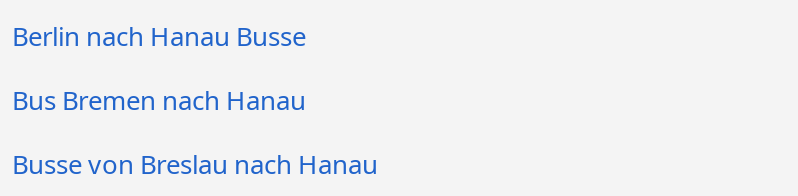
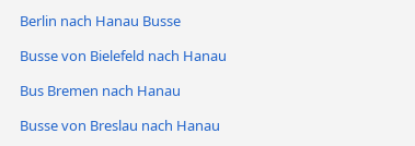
none -> [20,46,227,66] Busse von Bielefeld nach Hanau

